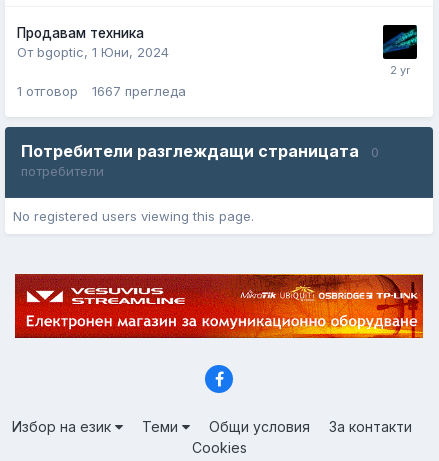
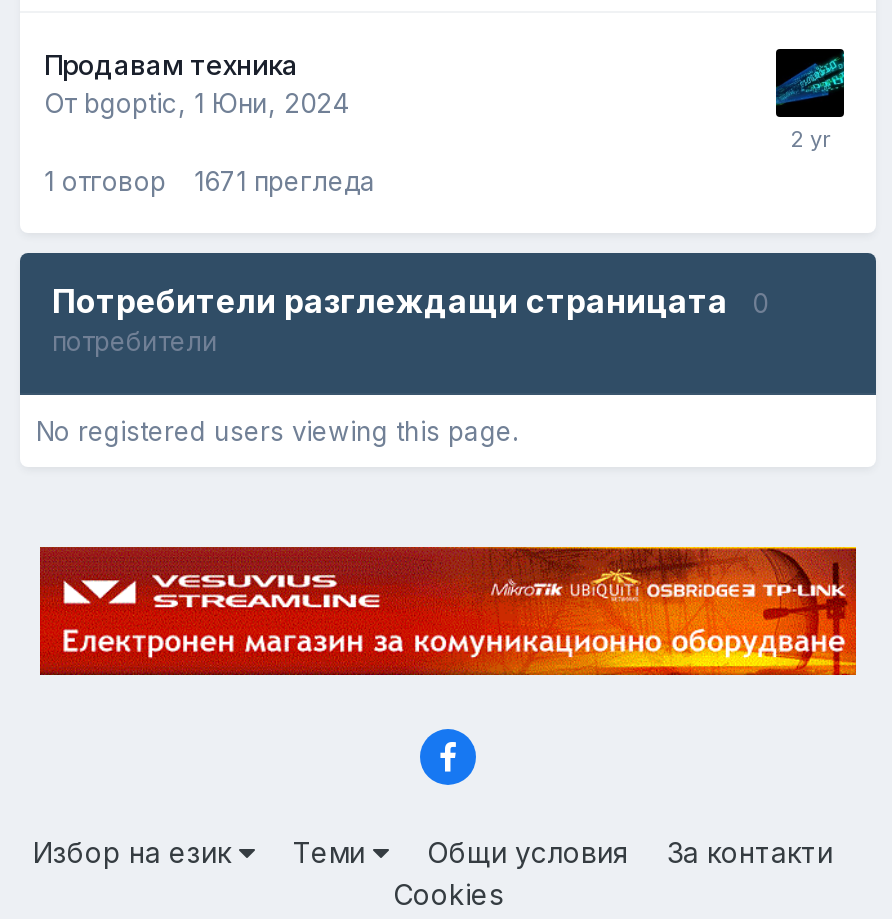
[17,83,186,99] 1 отговор 1667 прегледа -> [44,165,376,197] 1 отговор 1671 прегледа

